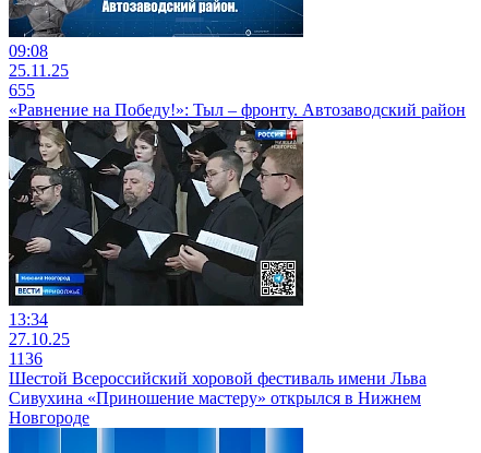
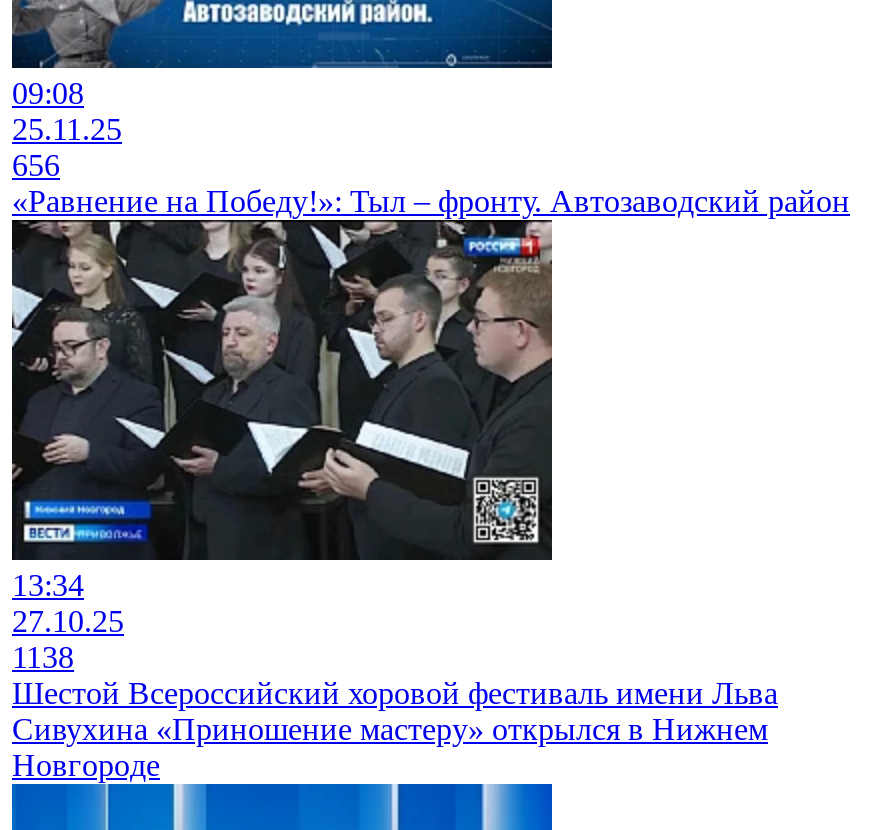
[9,80,35,99] 655 -> [12,147,60,181] 656
[9,349,43,368] 1136 -> [12,639,74,673] 1138

